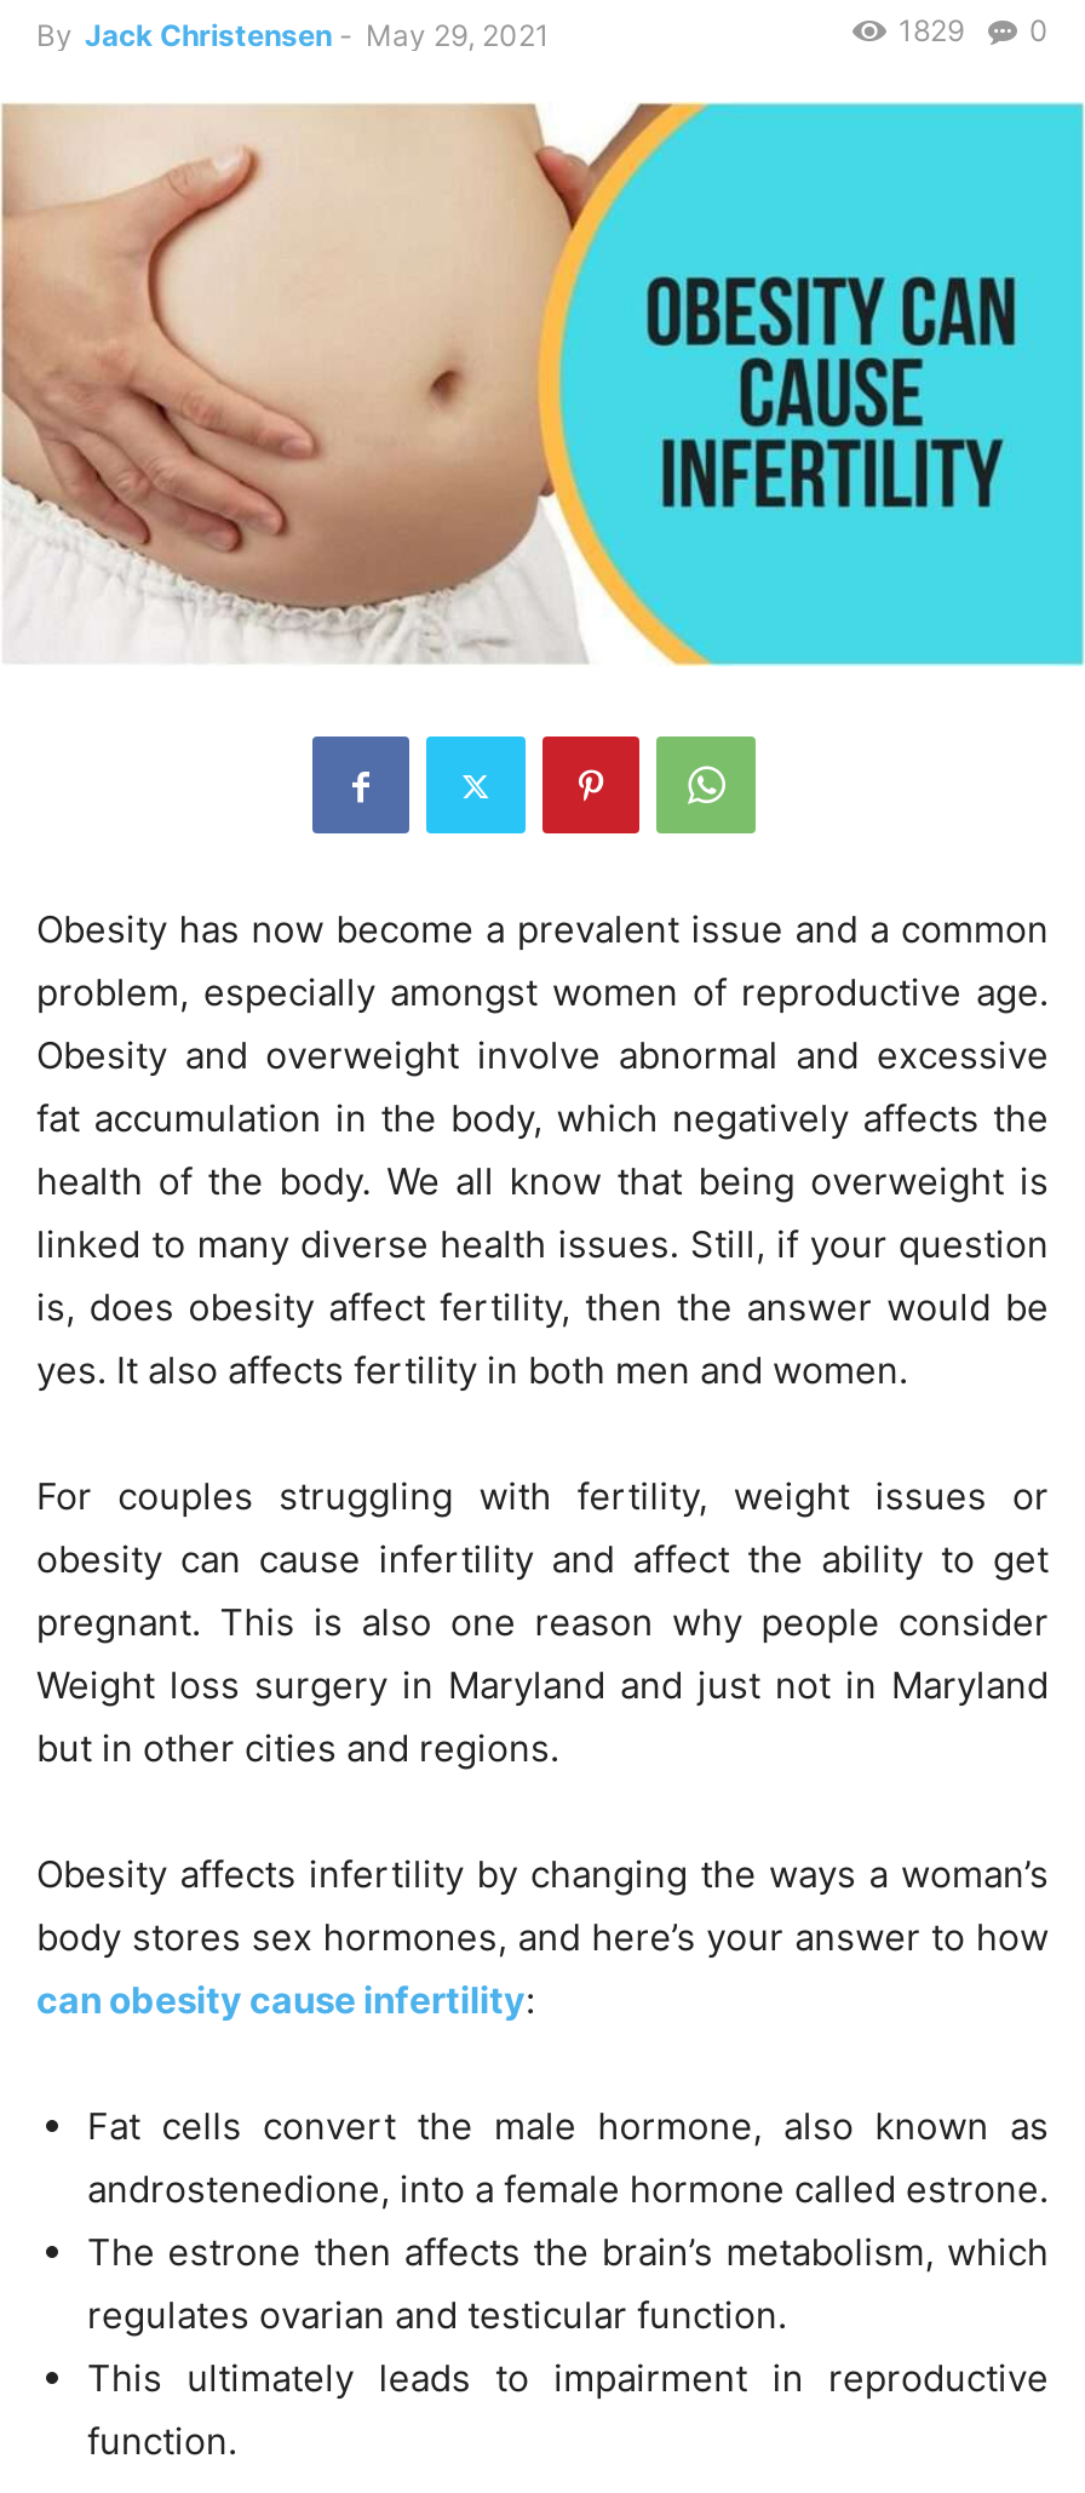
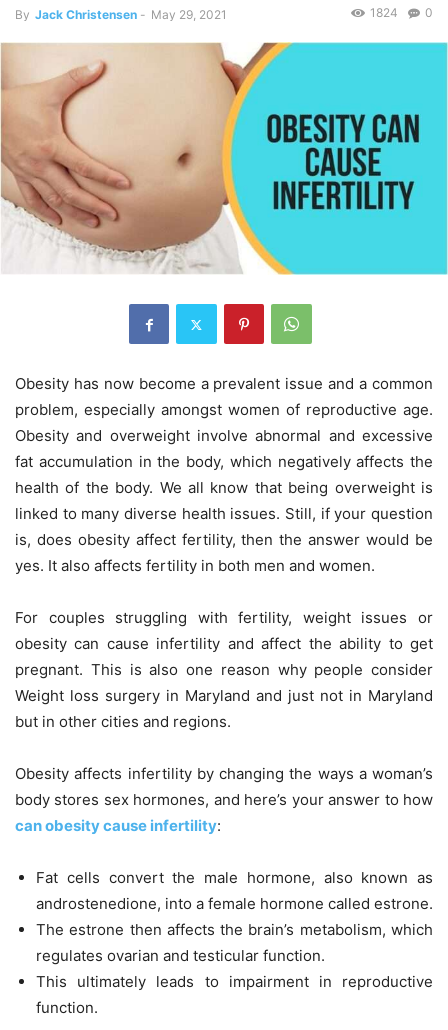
[899,12,1049,48] 1829 0 -> [370,5,433,20] 1824 0

